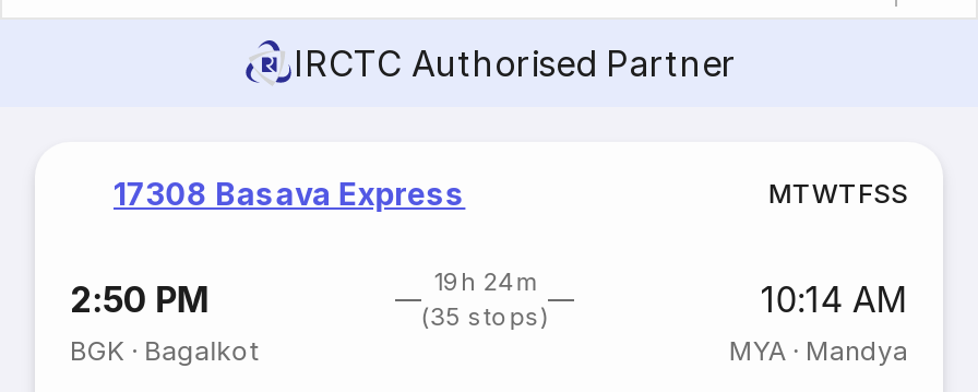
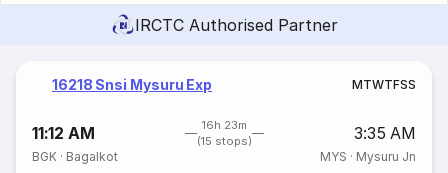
[114,175,465,212] 17308 Basava Express -> [52,76,212,93] 16218 Snsi Mysuru Exp
[70,266,908,332] 2:50 PM | 19h 24m | (35 stops) | 10:14 AM -> [32,118,416,148] 11:12 AM | 16h 23m | (15 stops) | 3:35 AM
[729,334,908,367] MYA · Mandya -> [320,149,416,164] MYS · Mysuru Jn

